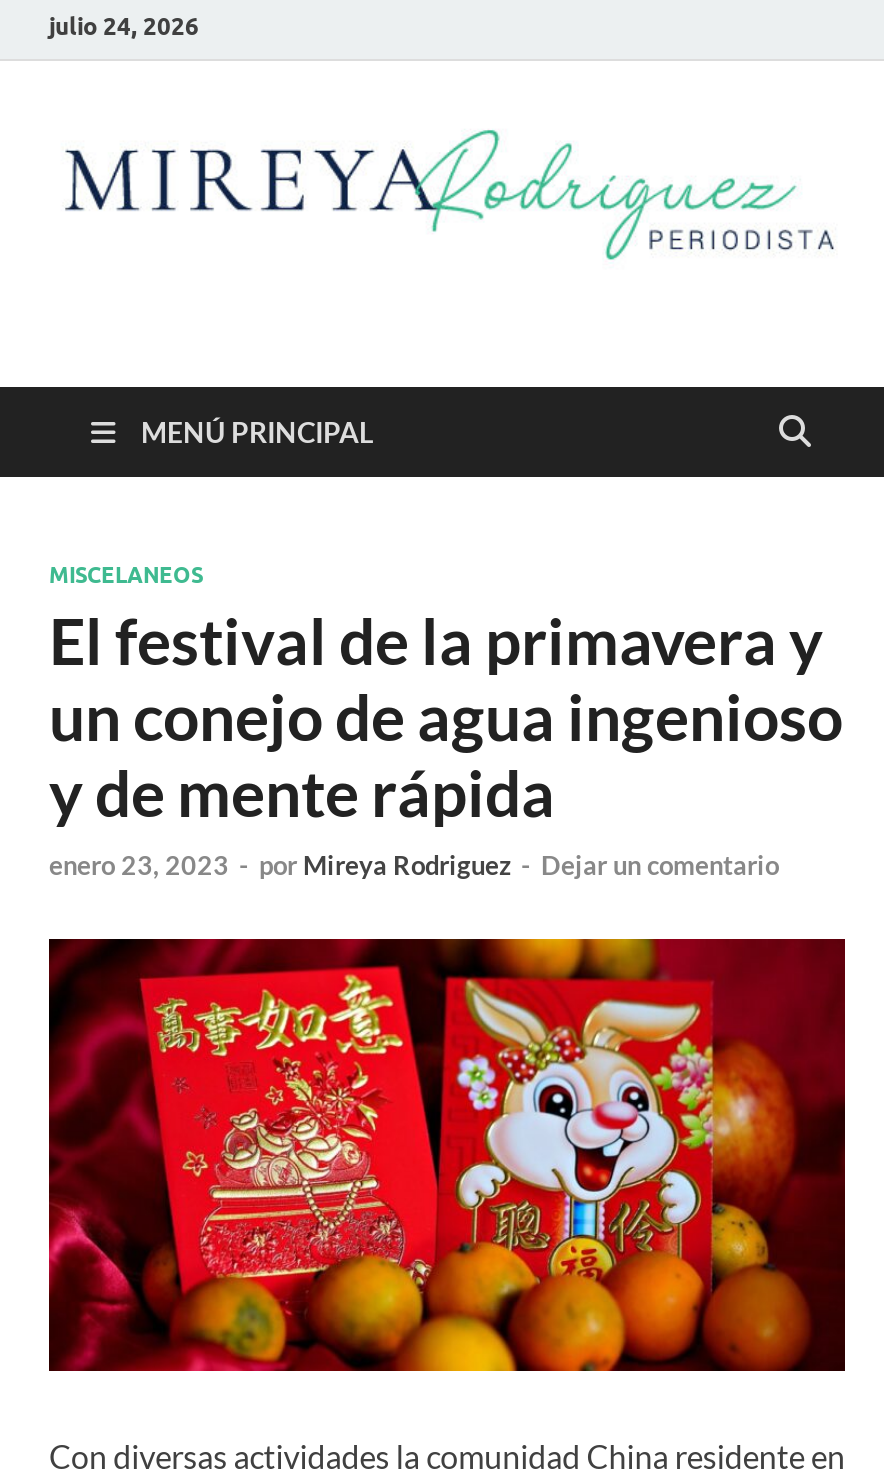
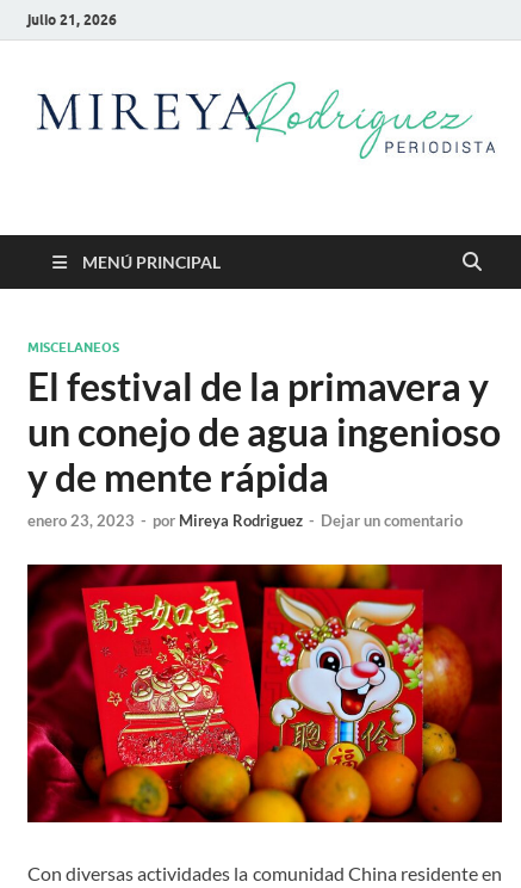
[49,10,199,40] julio 24, 2026 -> [27,10,117,28] julio 21, 2026

